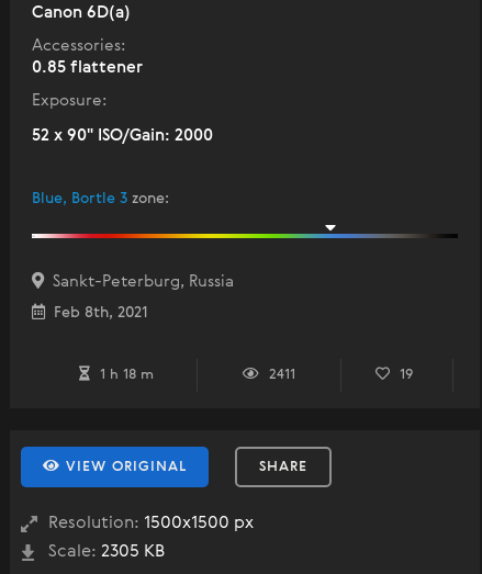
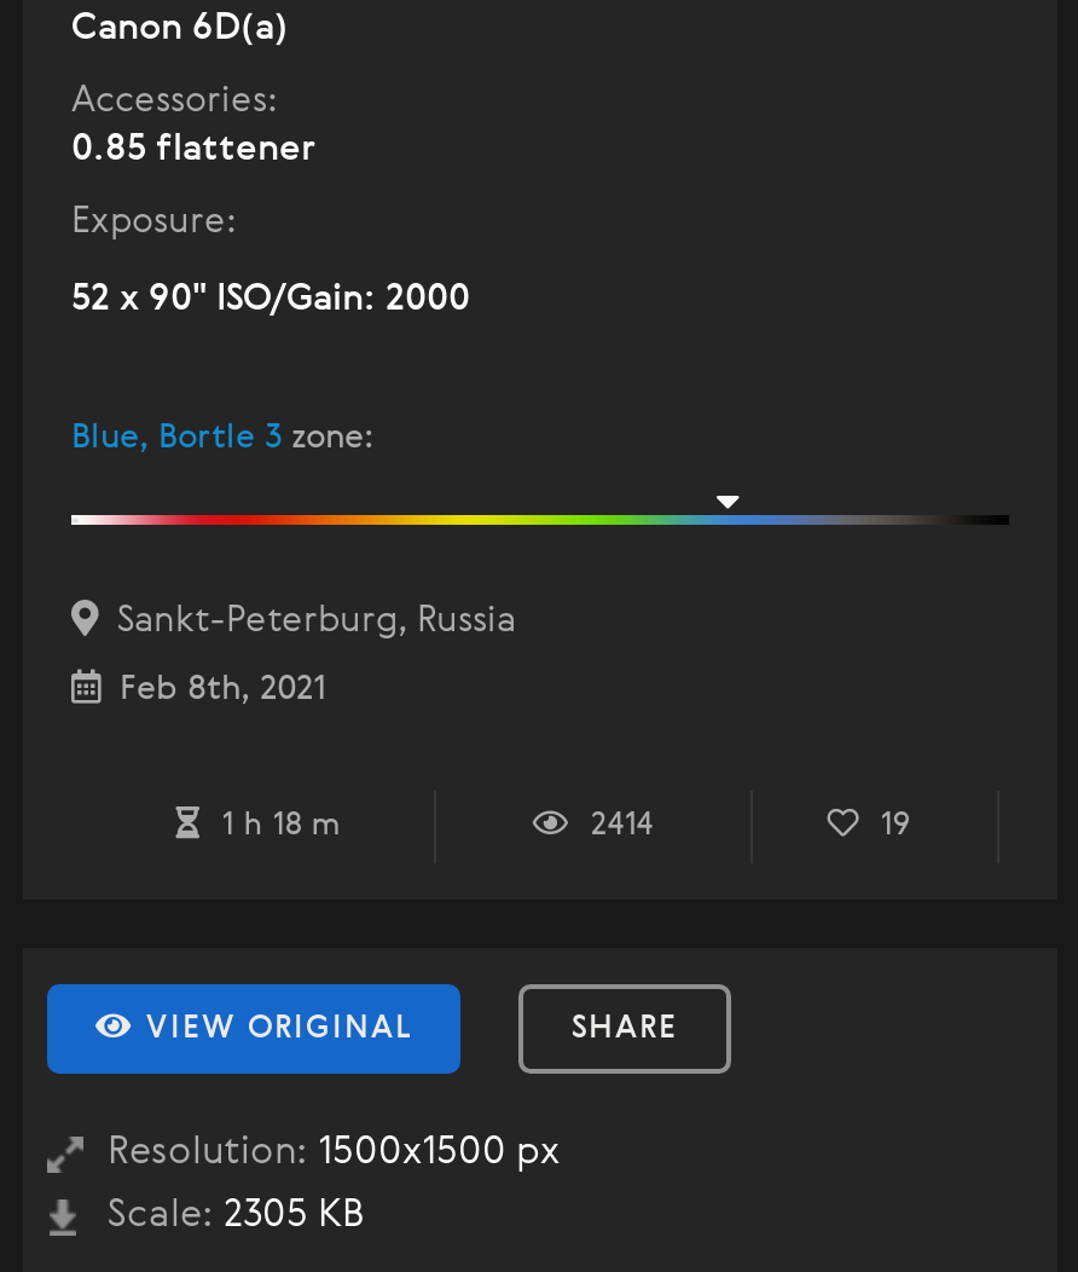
[264,368,295,382] 2411 -> [581,810,654,842] 2414

